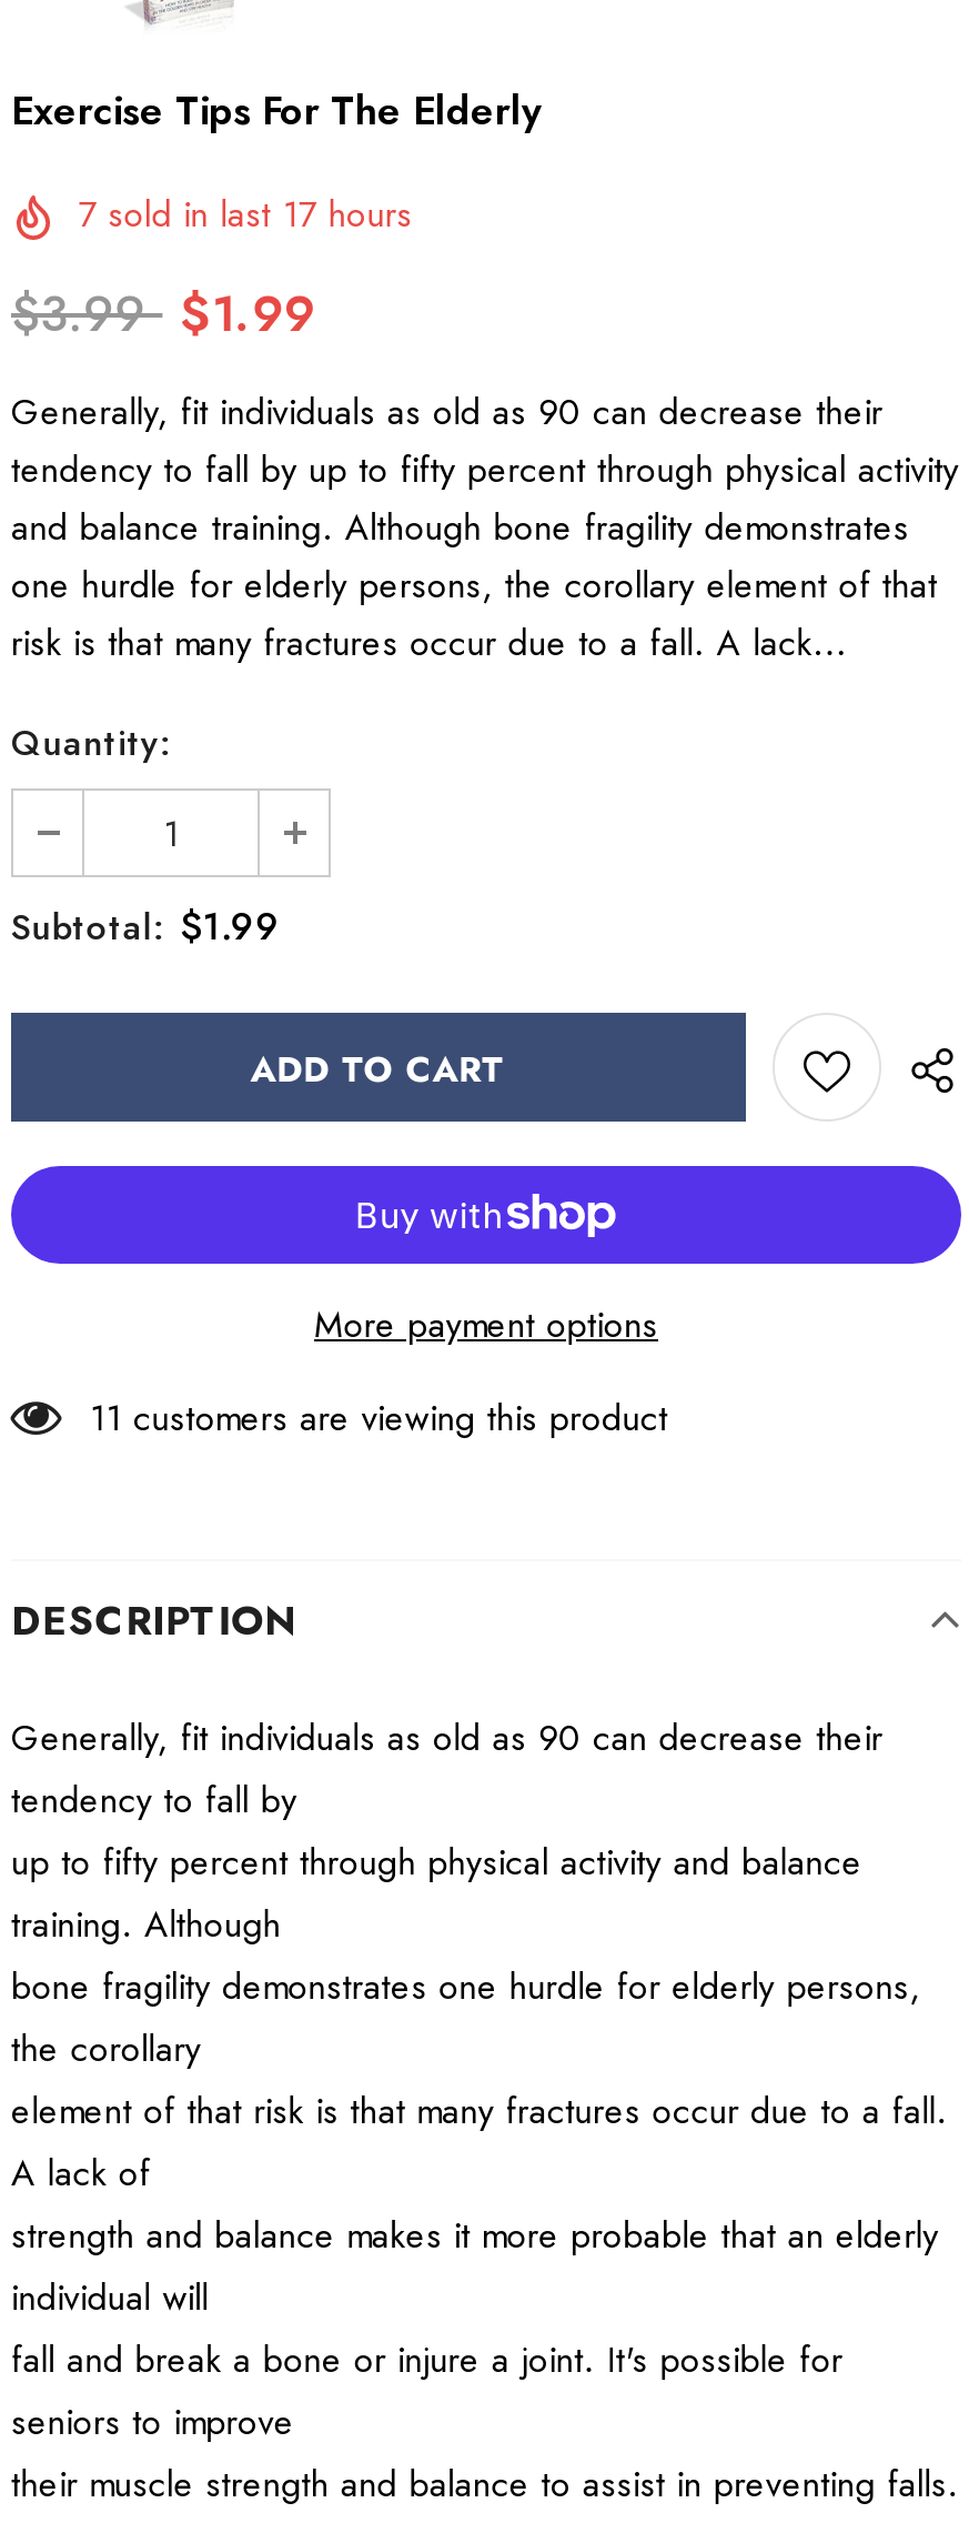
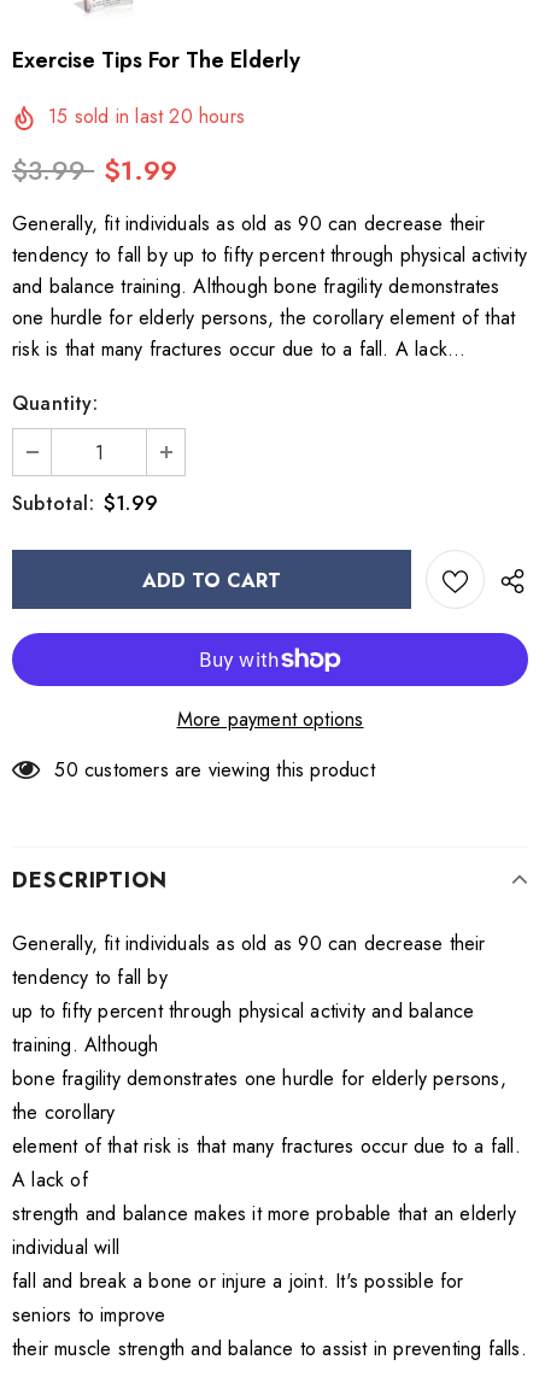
[78,189,412,240] 7 sold in last 17 hours -> [48,102,245,130] 15 sold in last 20 hours
[90,1393,668,1444] 11 customers are viewing this product -> [55,756,375,784] 50 customers are viewing this product

